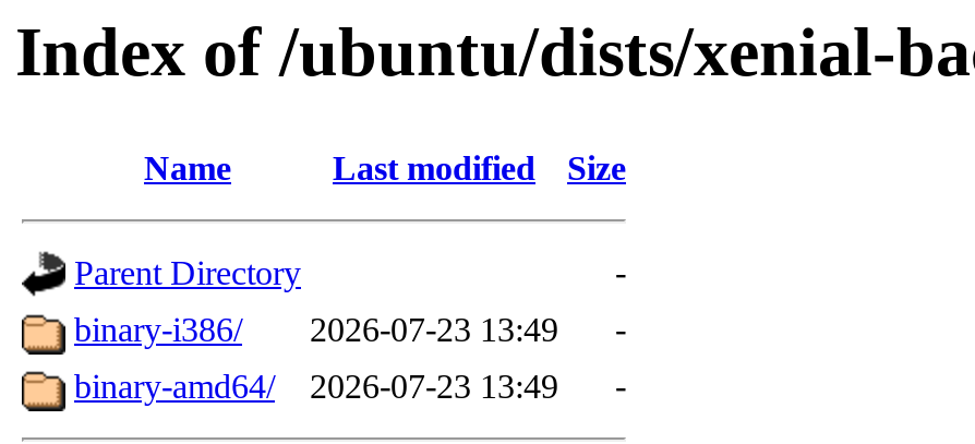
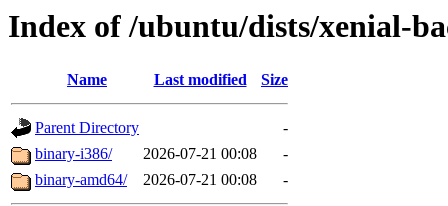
[310,312,558,349] 2026-07-23 13:49 -> [143,145,257,162] 2026-07-21 00:08
[310,369,558,406] 2026-07-23 13:49 -> [143,171,257,188] 2026-07-21 00:08

